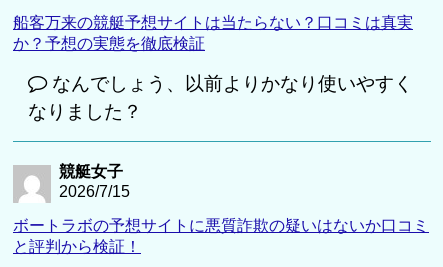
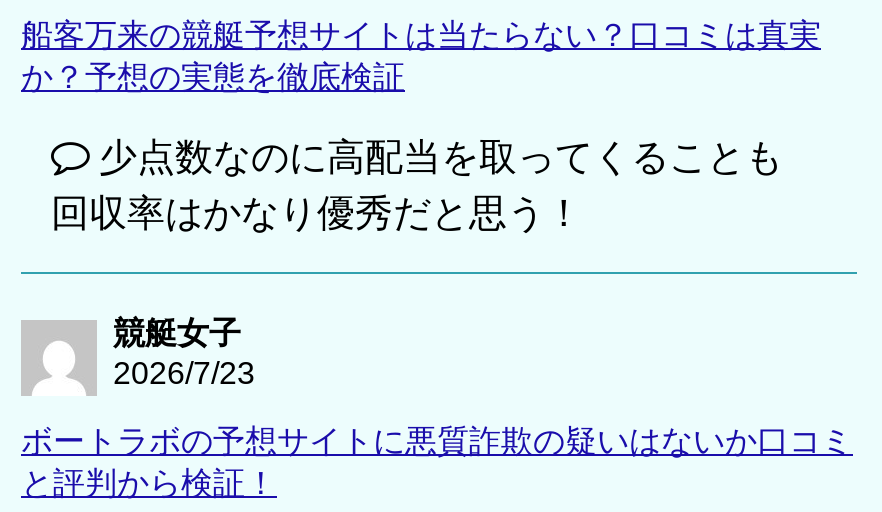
[28,73,413,122] なんでしょう、以前よりかなり使いやすく | なりました？ -> [51,136,783,234] 少点数なのに高配当を取ってくることも | 回収率はかなり優秀だと思う！
[59,183,130,200] 2026/7/15 -> [113,356,255,390] 2026/7/23

